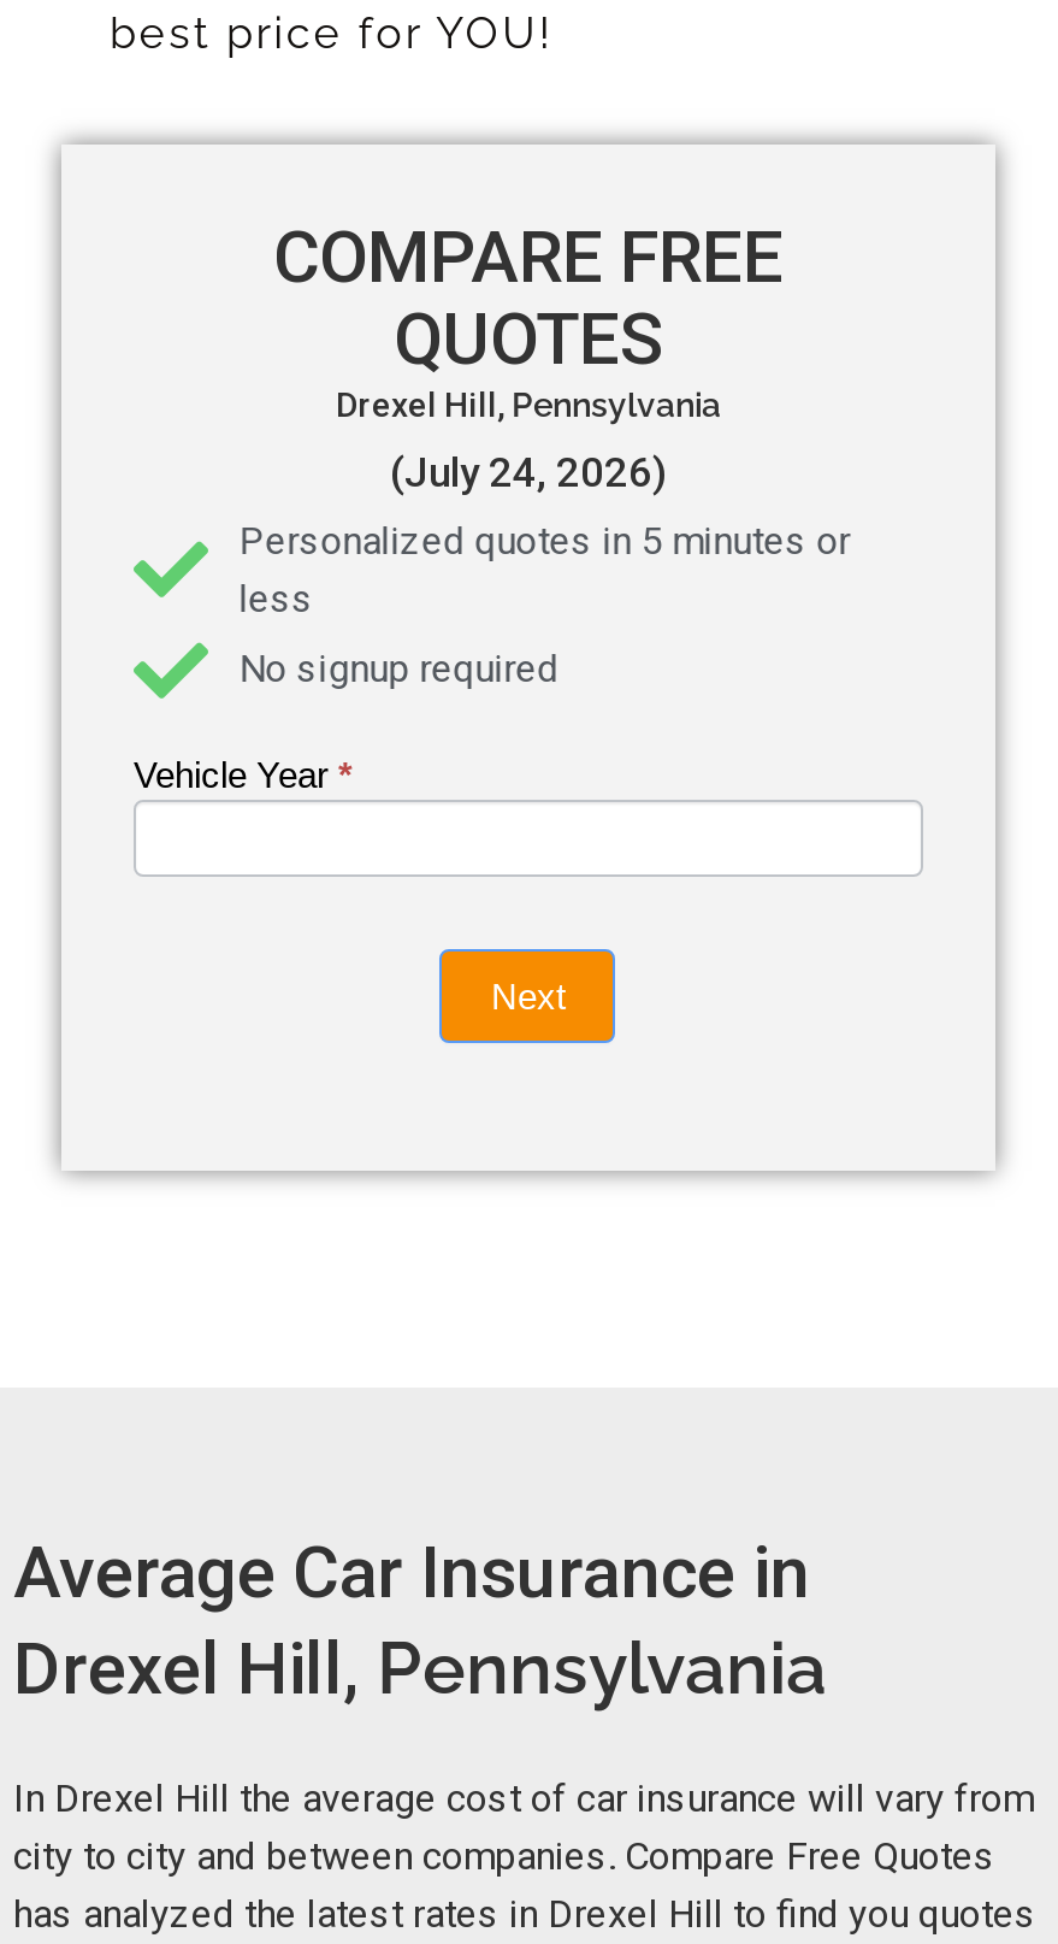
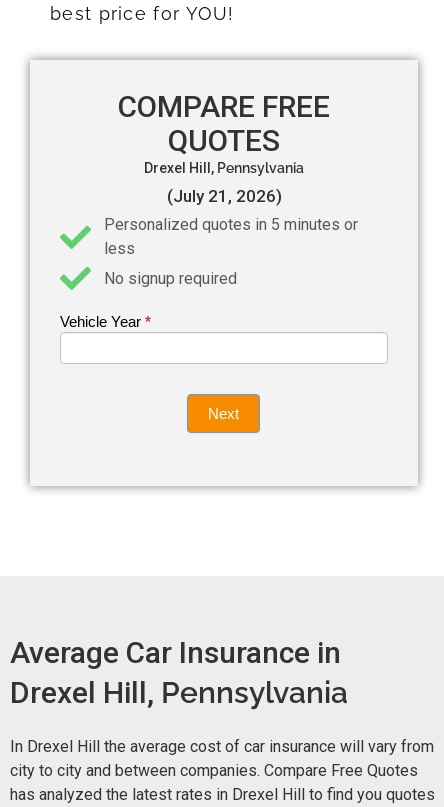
[390,448,667,496] (July 24, 2026) -> [166,186,281,206] (July 21, 2026)

